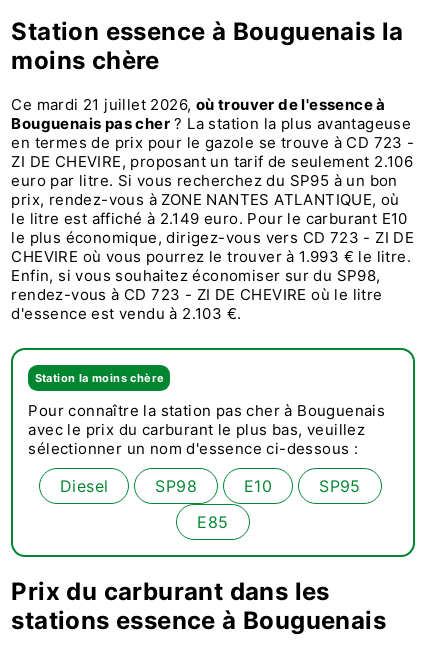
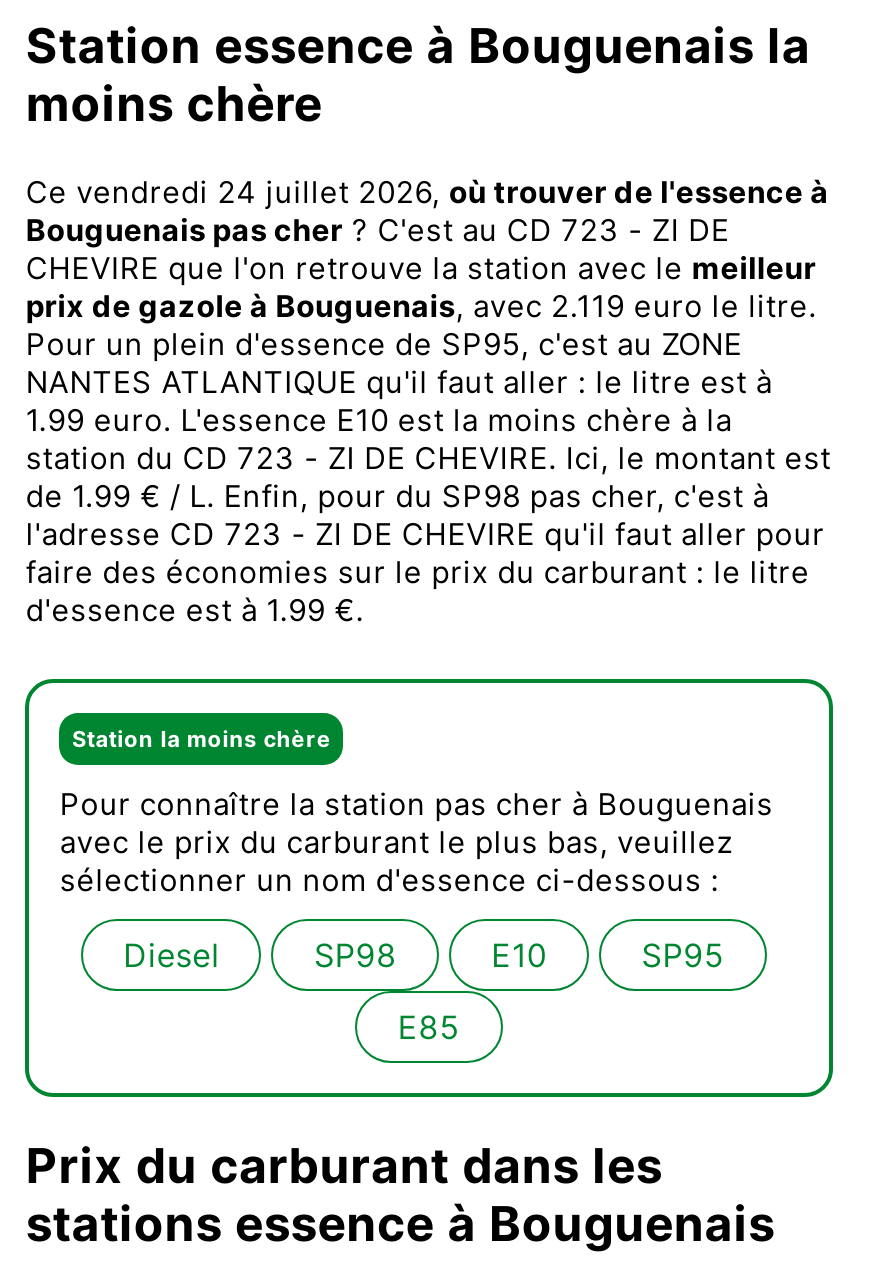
[11,95,415,323] Ce mardi 21 juillet 2026, où trouver de l'essence à | Bouguenais pas cher? La station la plus avantageuse | en termes de prix pour le gazole se trouve à CD 723 - | ZI DE CHEVIRE, proposant un tarif de seulement 2.106 | euro par litre. Si vous recherchez du SP95 à un bon | prix, rendez-vous à ZONE NANTES ATLANTIQUE, où | le litre est affiché à 2.149 euro. Pour le carburant E10 | le plus économique, dirigez-vous vers CD 723 - ZI DE | CHEVIRE où vous pourrez le trouver à 1.993 € le litre. | Enfin, si vous souhaitez économiser sur du SP98, | rendez-vous à CD 723 - ZI DE CHEVIRE où le litre | d'essence est vendu à 2.103 €. -> [26,173,831,629] Ce vendredi 24 juillet 2026, où trouver de l'essence à | Bouguenais pas cher? C'est au CD 723 - ZI DE | CHEVIRE que l'on retrouve la station avec le meilleur | prix de gazole à Bouguenais, avec 2.119 euro le litre. | Pour un plein d'essence de SP95, c'est au ZONE | NANTES ATLANTIQUE qu'il faut aller : le litre est à | 1.99 euro. L'essence E10 est la moins chère à la | station du CD 723 - ZI DE CHEVIRE. Ici, le montant est | de 1.99 € / L. Enfin, pour du SP98 pas cher, c'est à | l'adresse CD 723 - ZI DE CHEVIRE qu'il faut aller pour | faire des économies sur le prix du carburant : le litre | d'essence est à 1.99 €.

